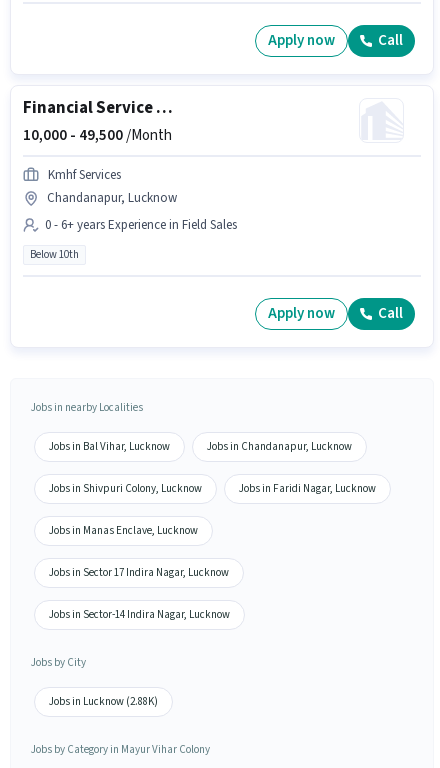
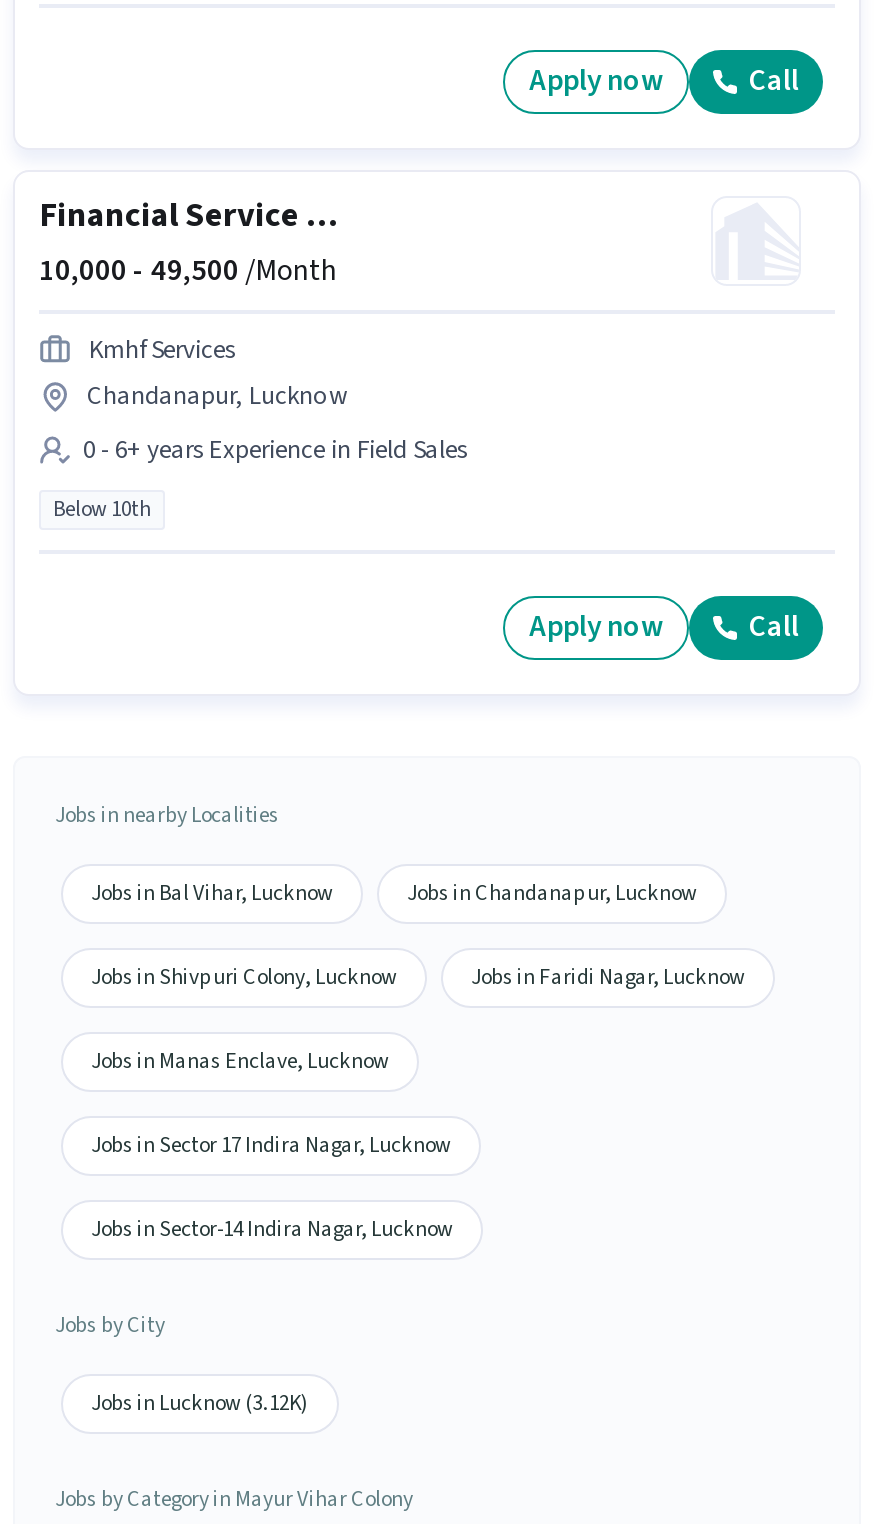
[49,694,158,709] Jobs in Lucknow (2.88K) -> [91,1388,309,1418] Jobs in Lucknow (3.12K)

